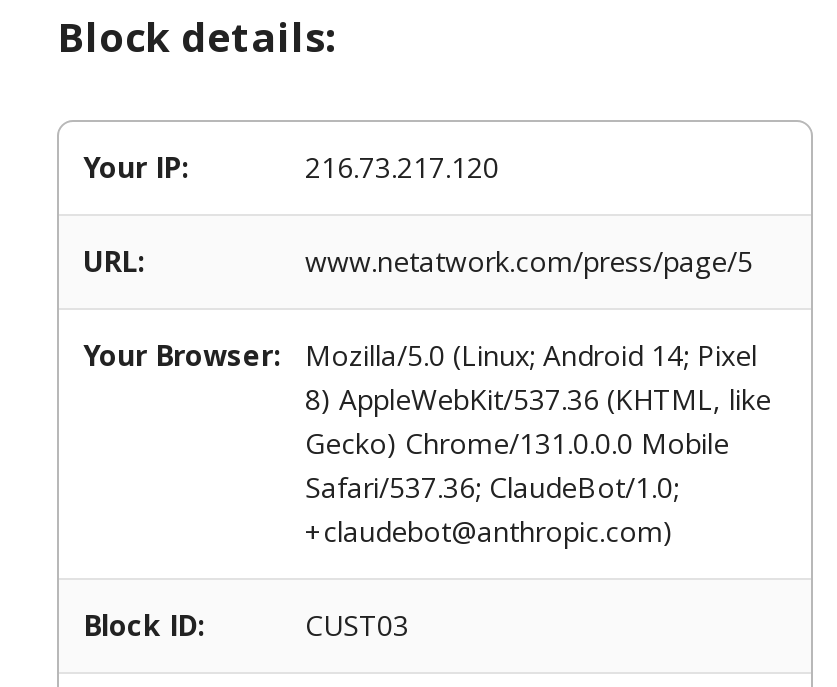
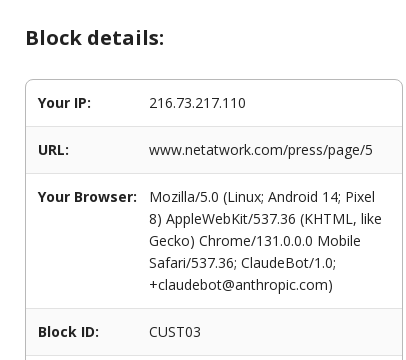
[305,148,499,186] 216.73.217.120 -> [149,93,246,112] 216.73.217.110

